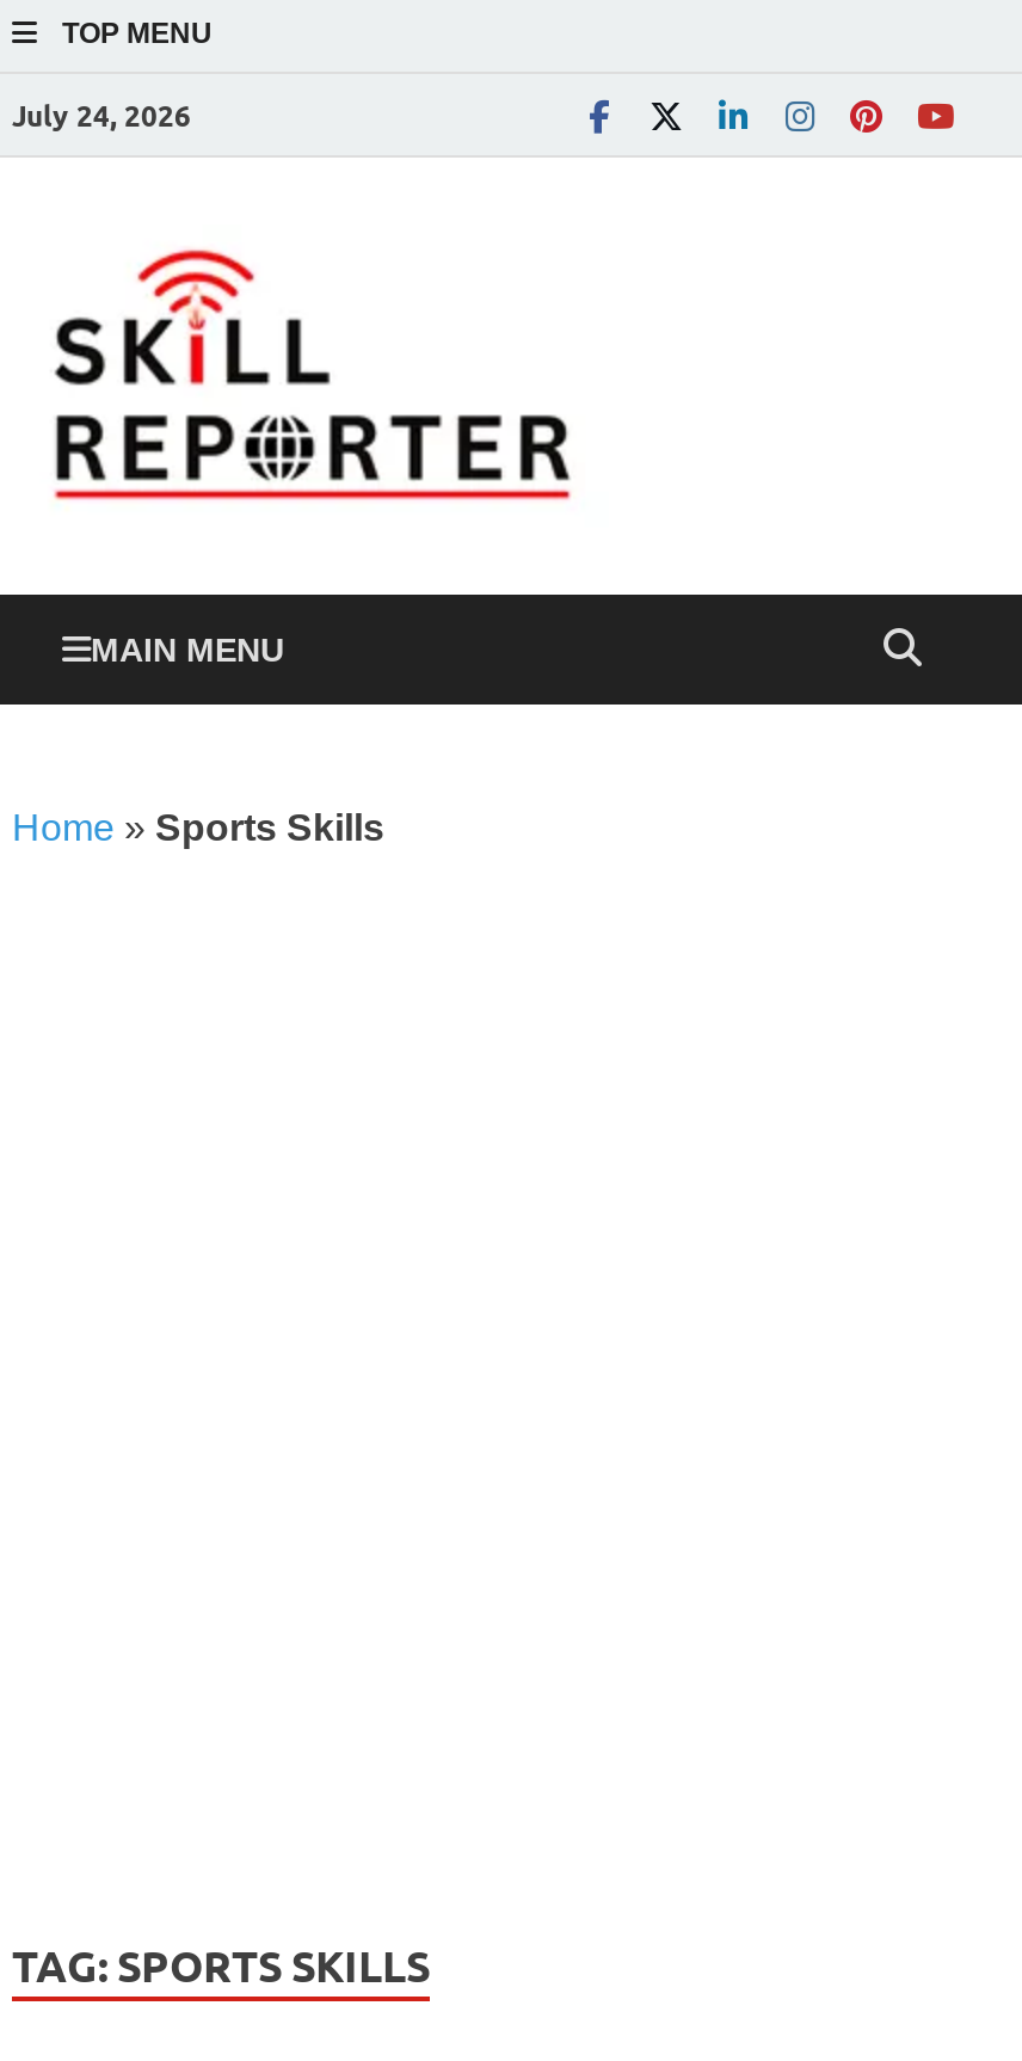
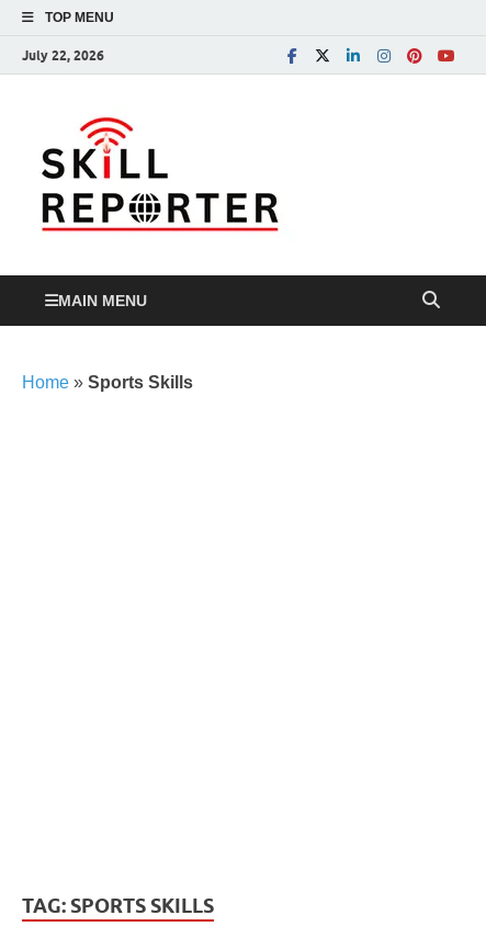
[12,97,191,133] July 24, 2026 -> [22,47,104,63] July 22, 2026

